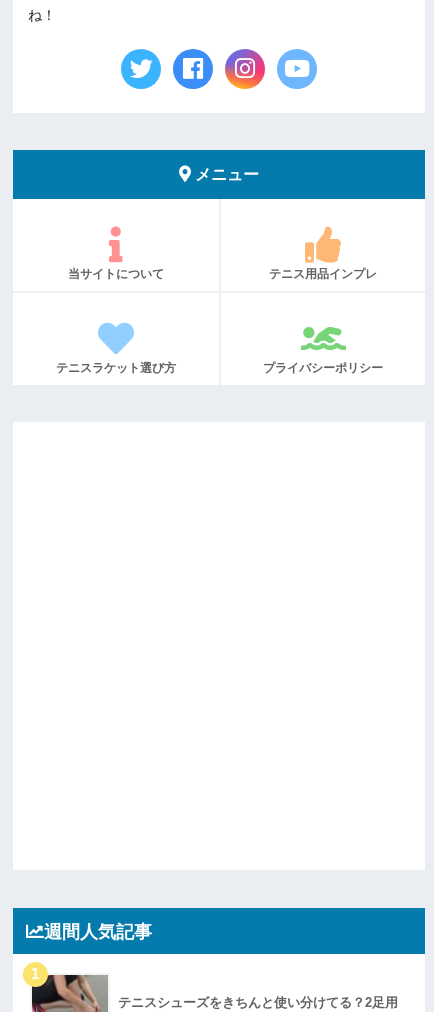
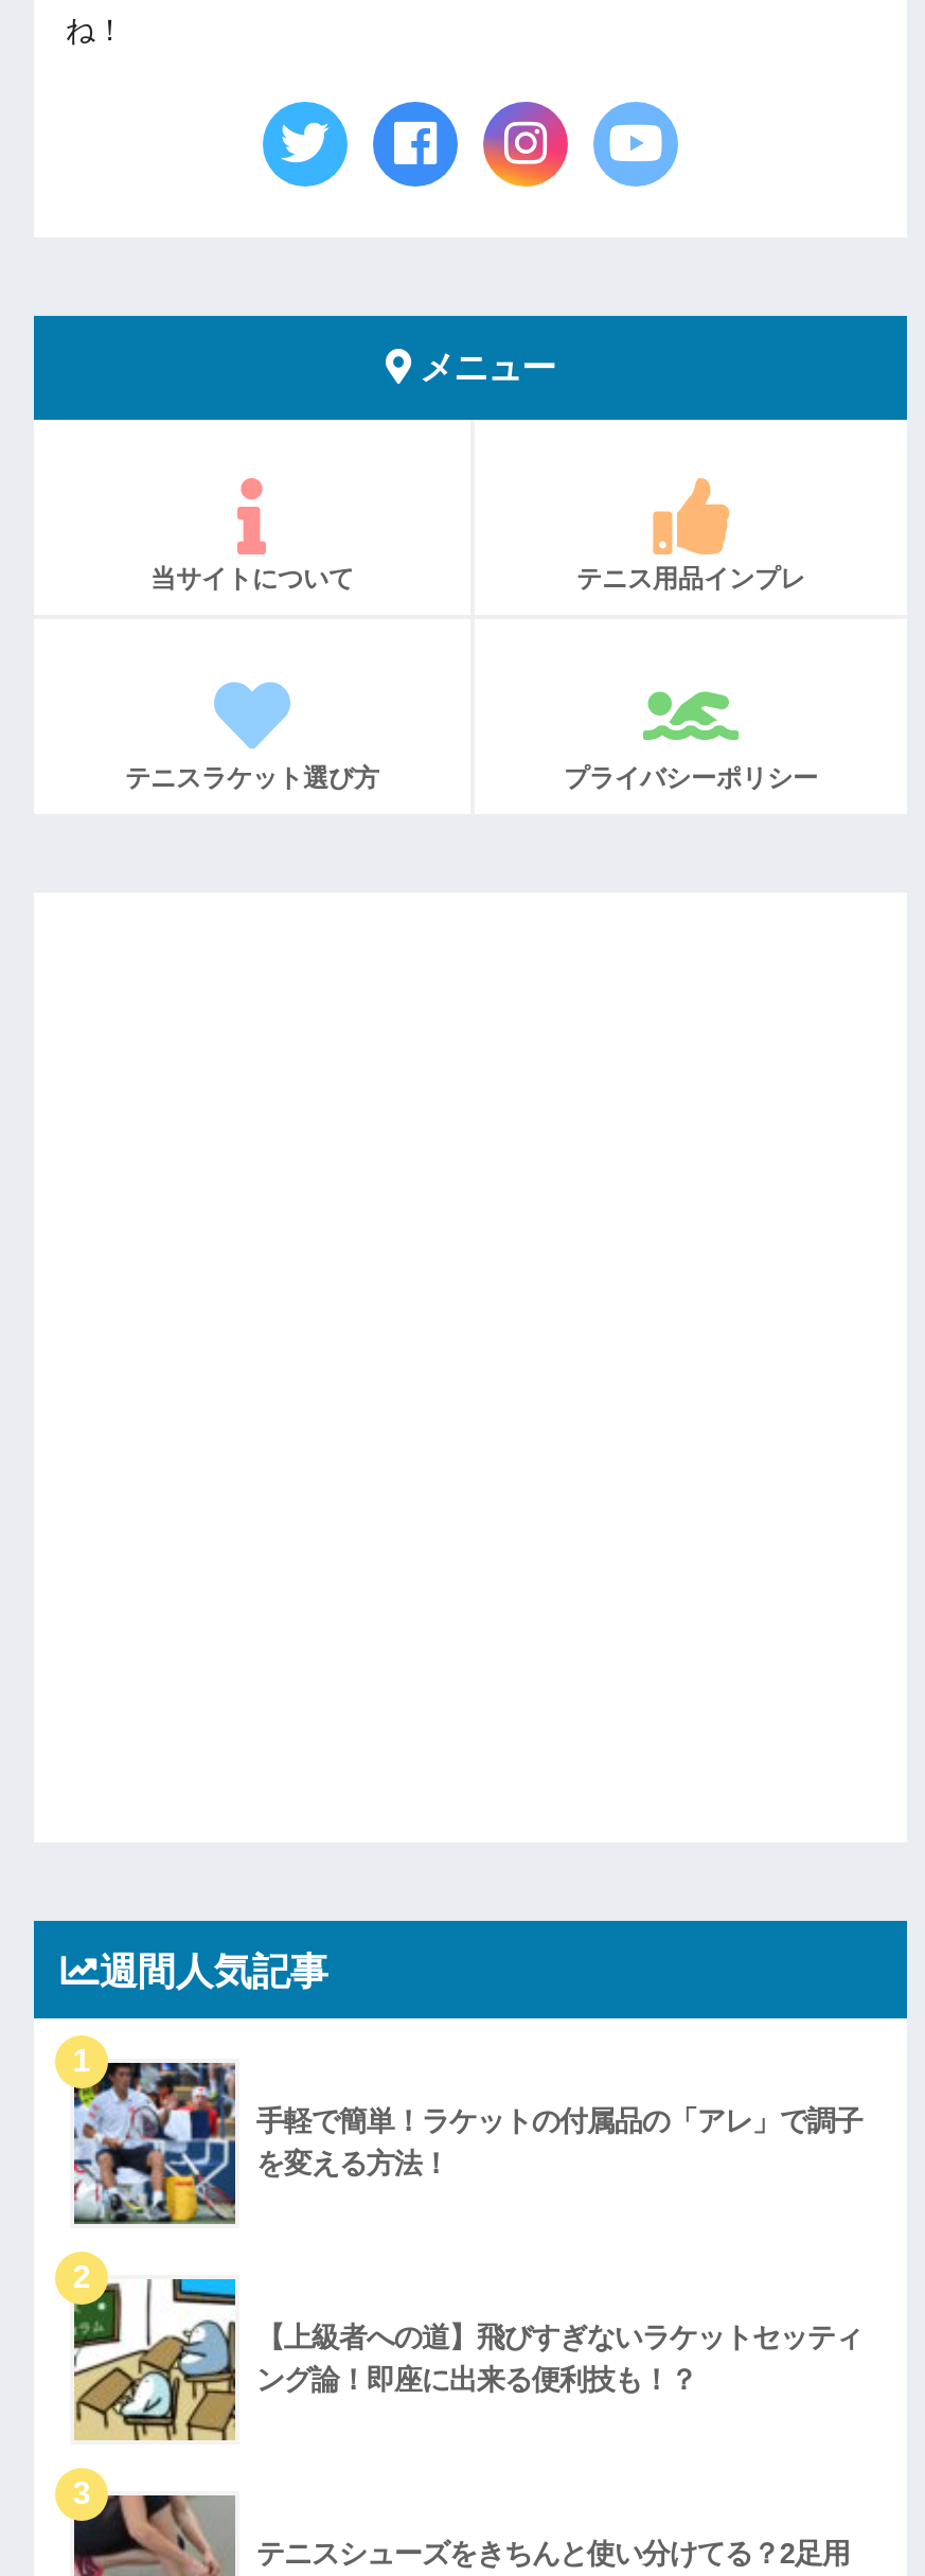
none -> [55,2249,862,2453] [image] | 【上級者への道】飛びすぎないラケットセッティ | ング論！即座に出来る便利技も！？
none -> [72,2061,862,2226] [image] | 手軽で簡単！ラケットの付属品の「アレ」で調子 | を変える方法！

